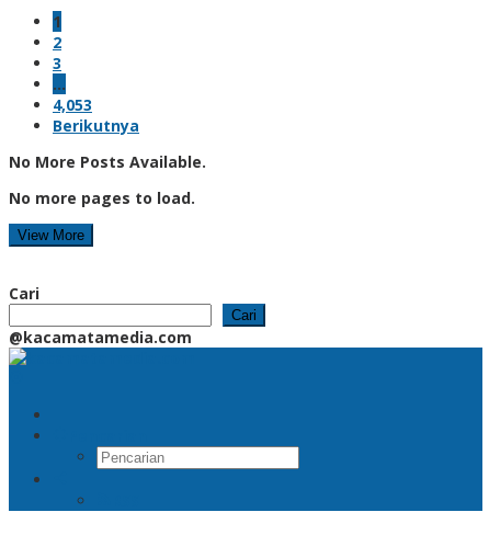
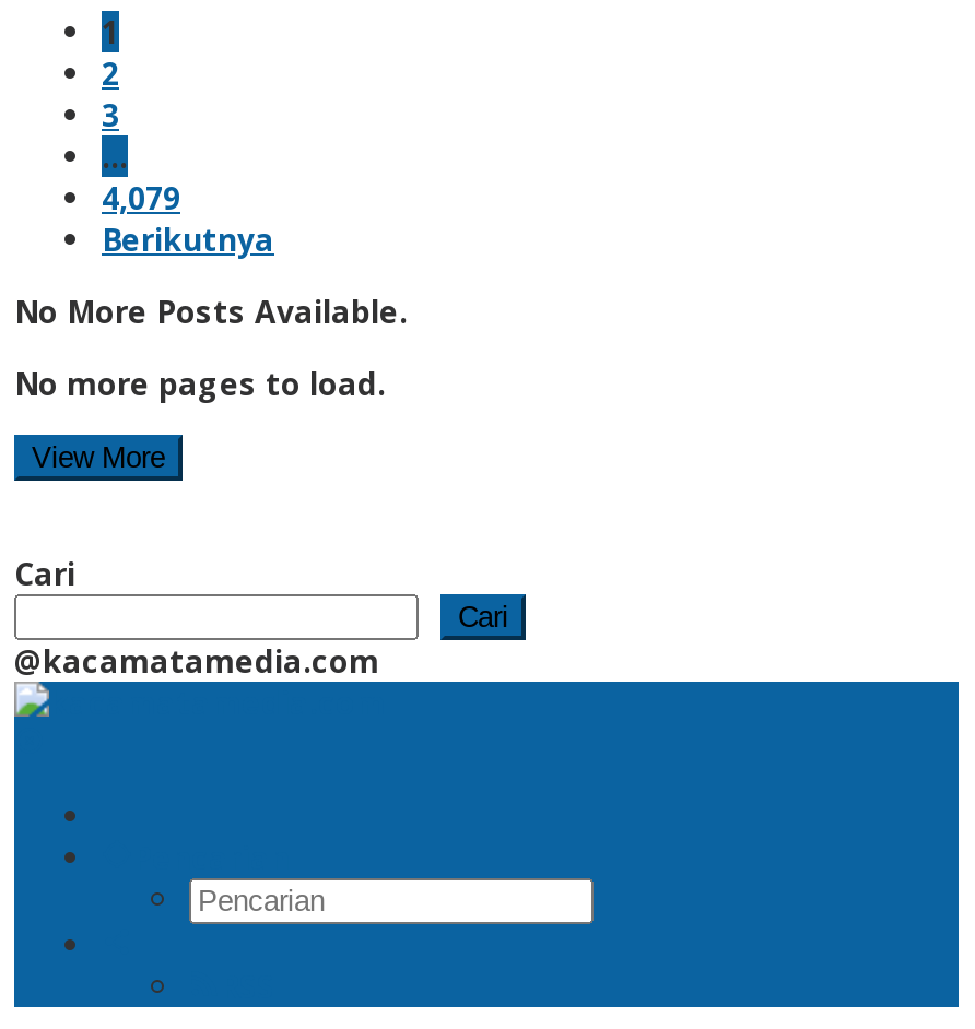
[53,94,92,115] 4,053 -> [102,177,180,218] 4,079

